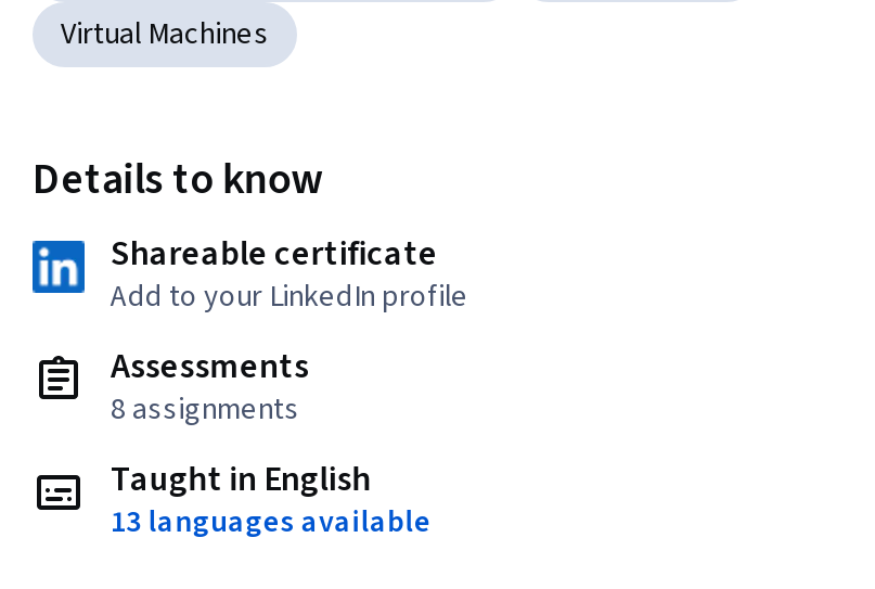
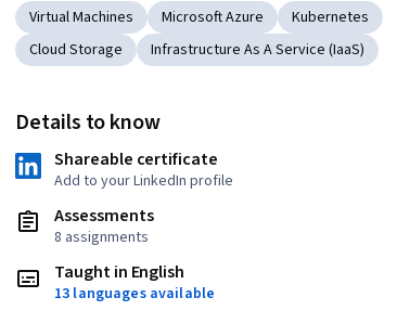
none -> [29,7,369,61] Microsoft Azure | Kubernetes | Cloud Storage | Infrastructure As A Service (IaaS)

